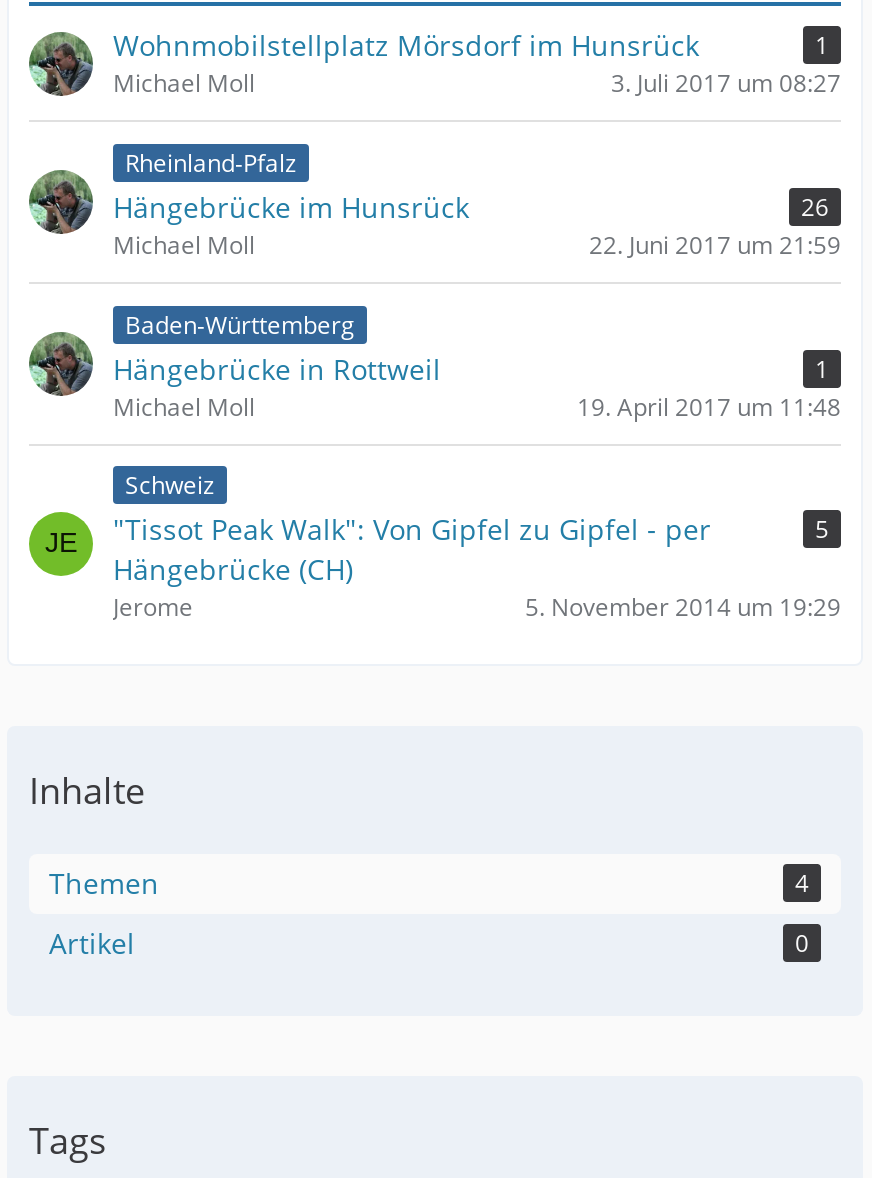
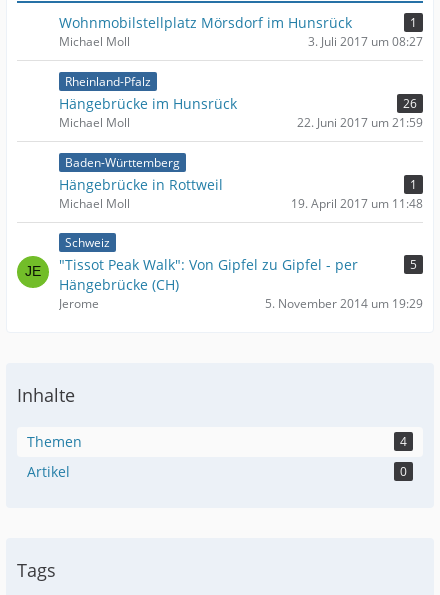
[27,30,95,98] [image] -> none
[27,168,95,236] [image] -> none
[27,330,95,398] [image] -> none

